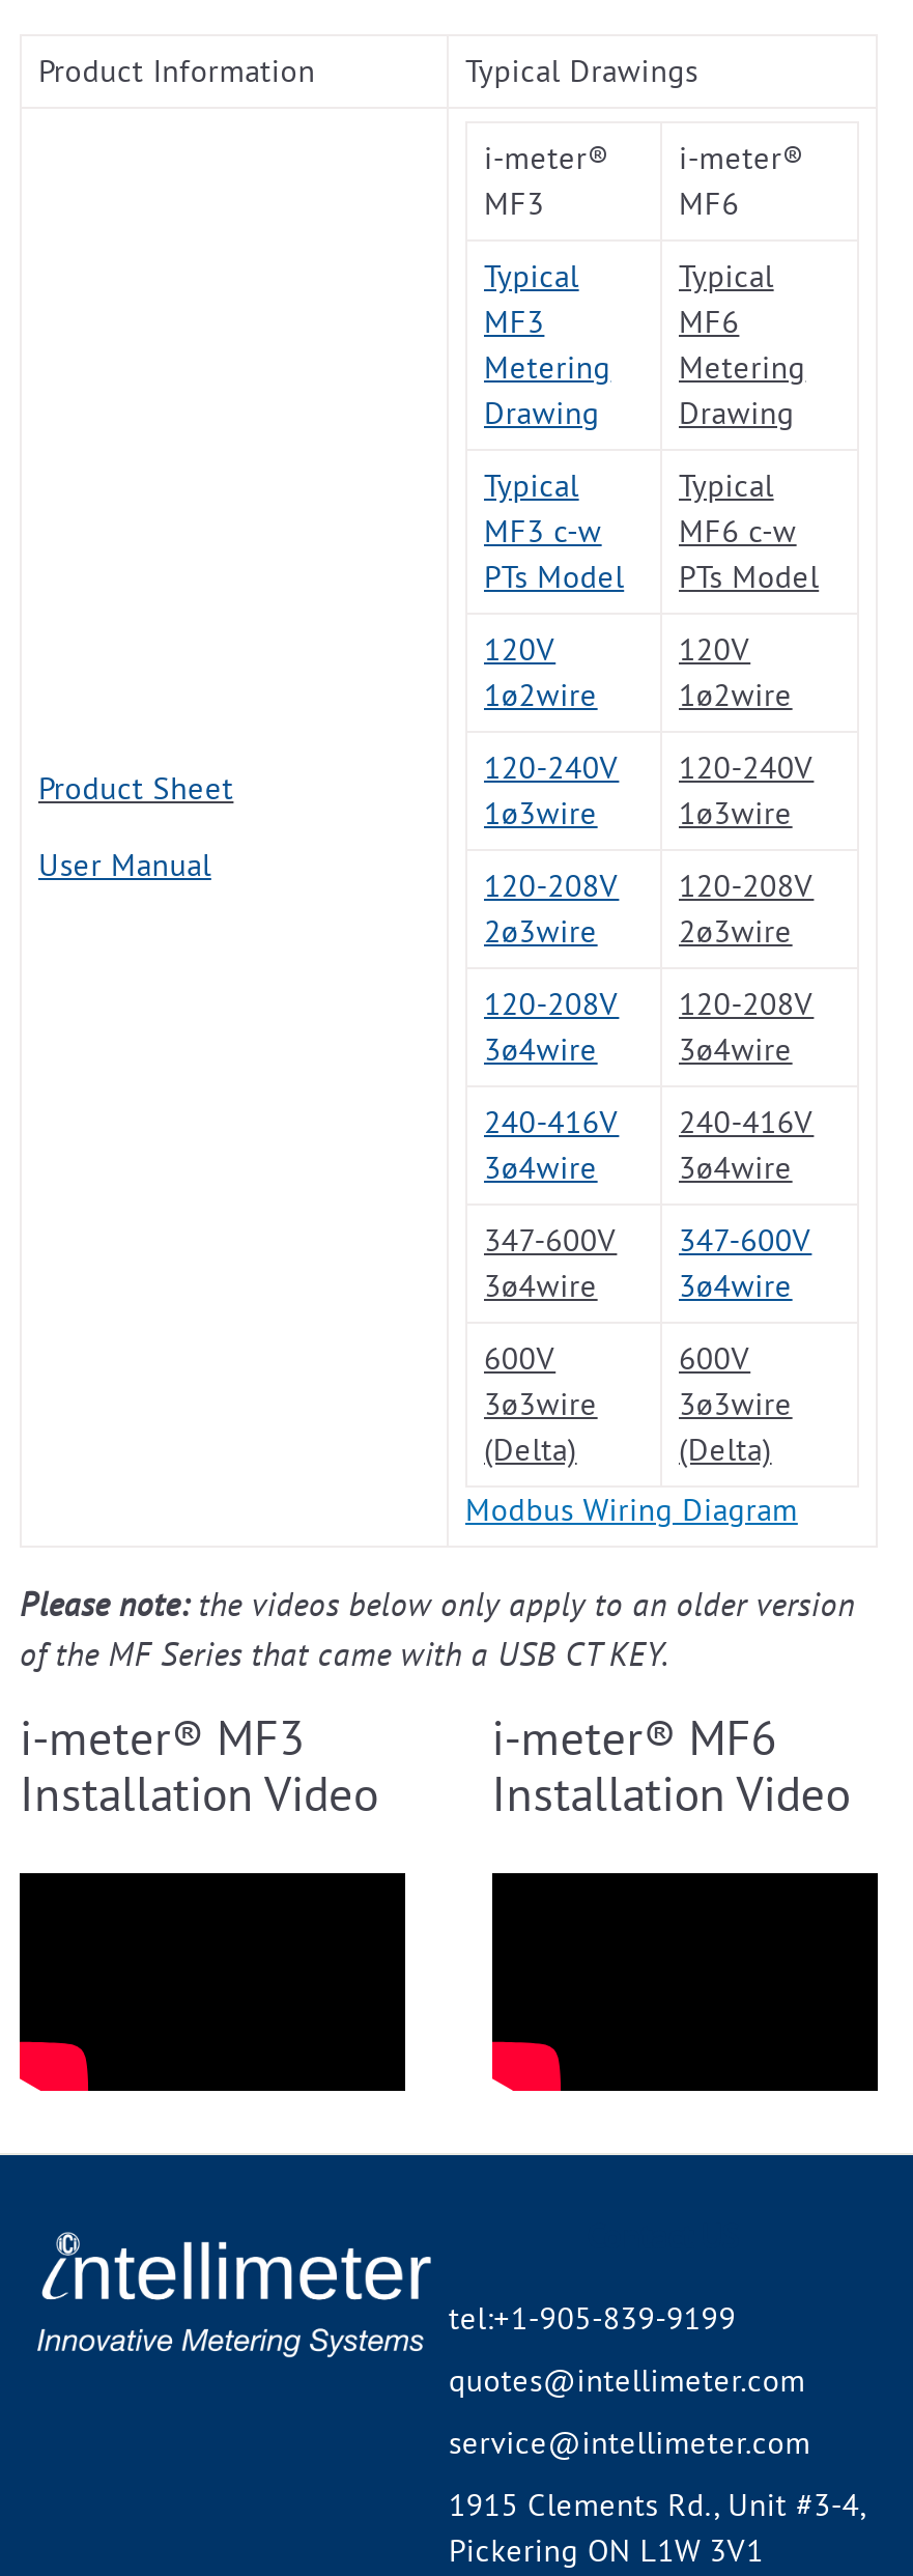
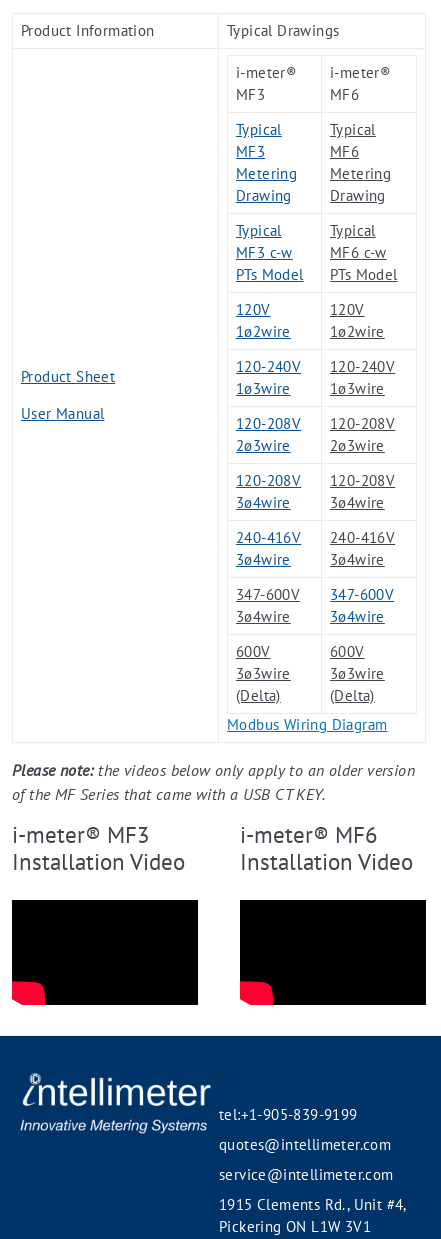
[449,2485,865,2524] 1915 Clements Rd., Unit #3-4, -> [219,1195,406,1214] 1915 Clements Rd., Unit #4,

